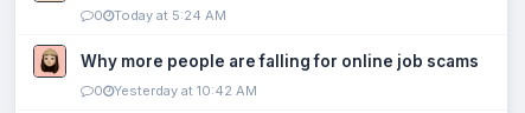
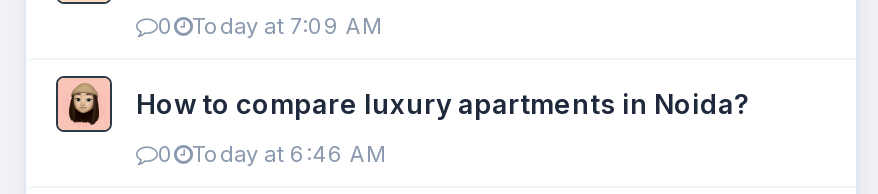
[94,7,226,24] 0 Today at 5:24 AM -> [158,12,382,40] 0 Today at 7:09 AM
[81,52,479,71] Why more people are falling for online job scams -> [136,88,748,120] How to compare luxury apartments in Noida?
[114,82,257,99] Yesterday at 10:42 AM -> [192,140,386,168] Today at 6:46 AM

